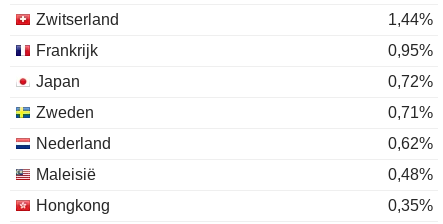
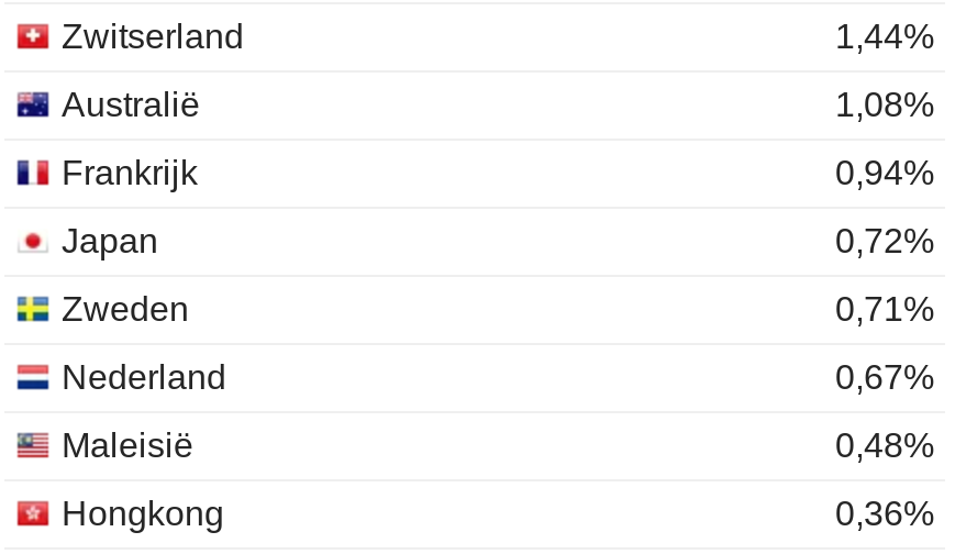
none -> [62,86,934,123] Australië | 1,08%
[388,42,433,59] 0,95% -> [835,154,934,191] 0,94%
[388,135,433,152] 0,62% -> [835,358,934,396] 0,67%
[388,197,433,214] 0,35% -> [835,495,934,532] 0,36%

